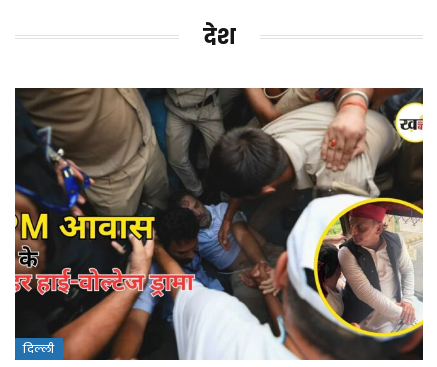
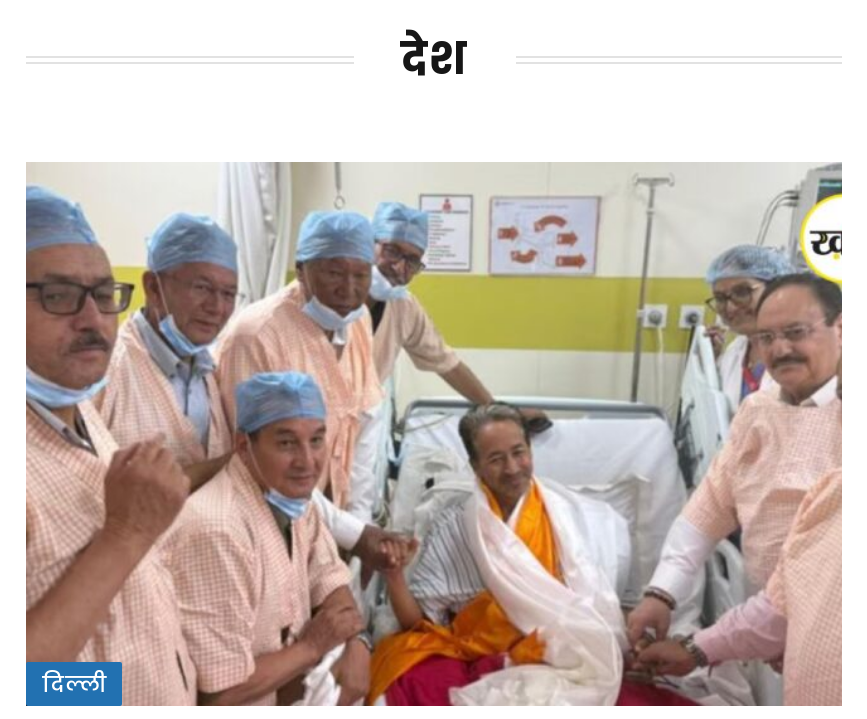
[14,87,424,361] [image] -> [24,162,844,708] [image]

